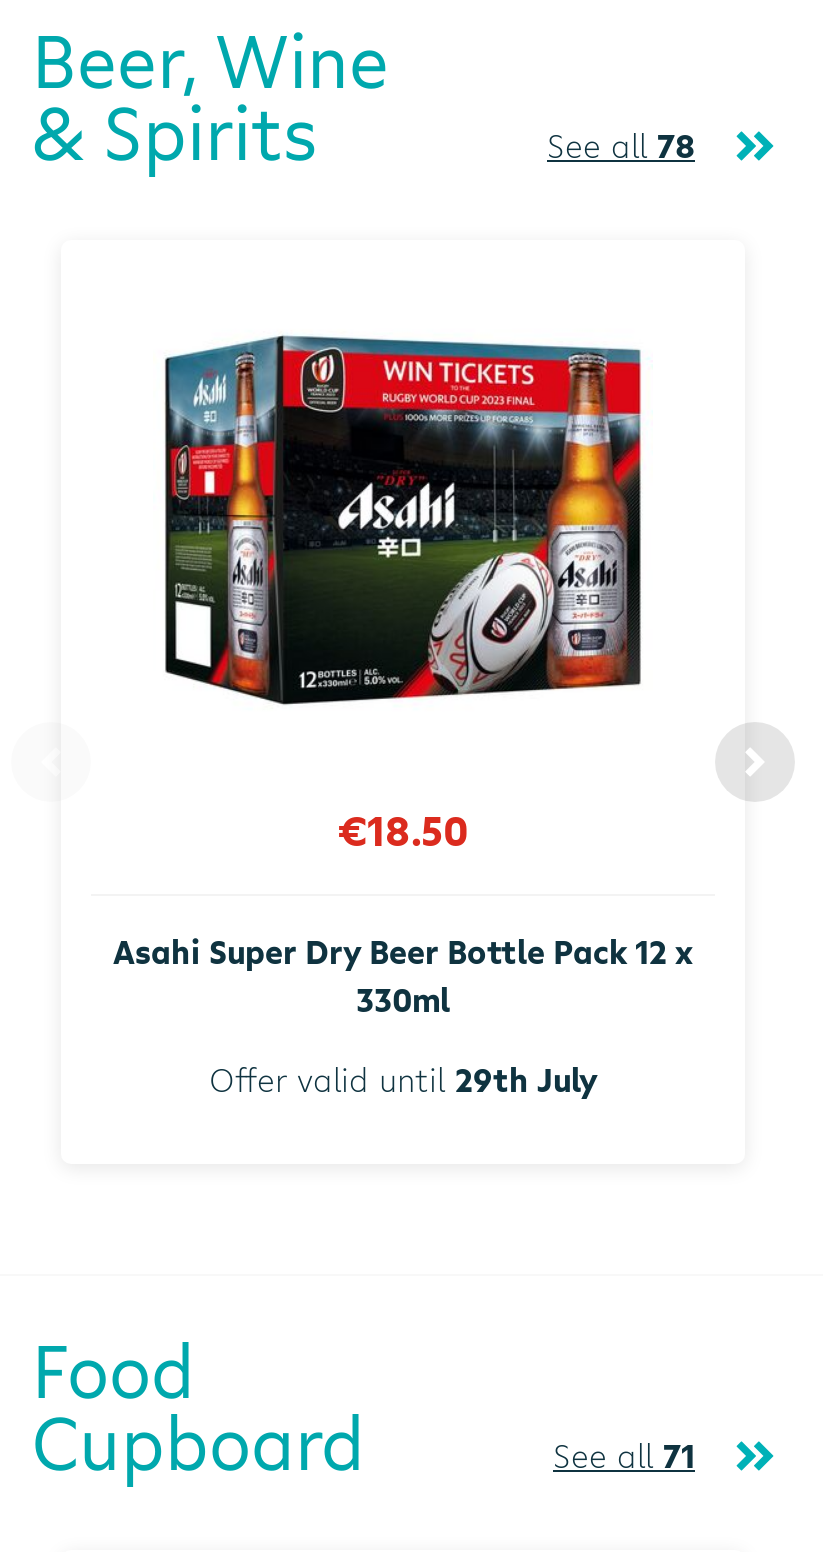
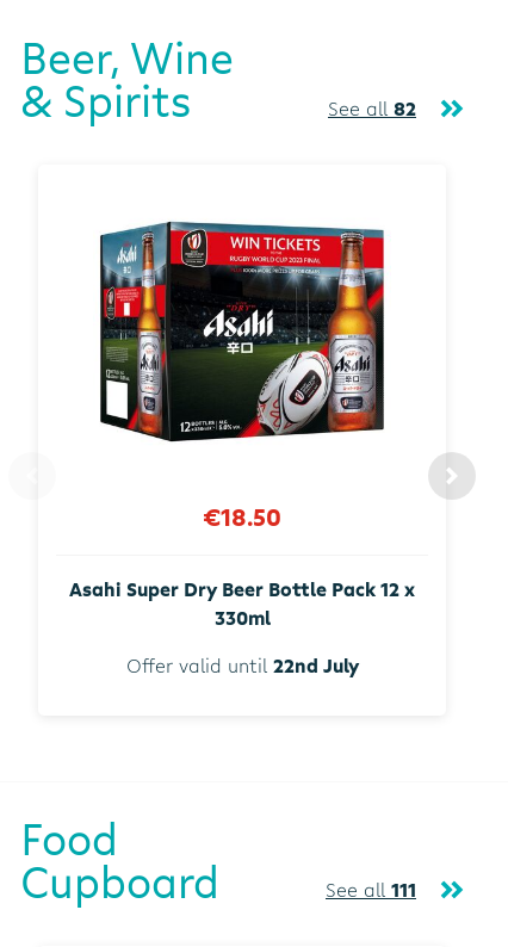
[547,124,695,168] See all 78 -> [328,95,416,122] See all 82
[209,1057,597,1101] Offer valid until 29th July -> [126,652,358,678] Offer valid until 22nd July
[553,1433,695,1477] See all 71 -> [326,876,416,902] See all 111

